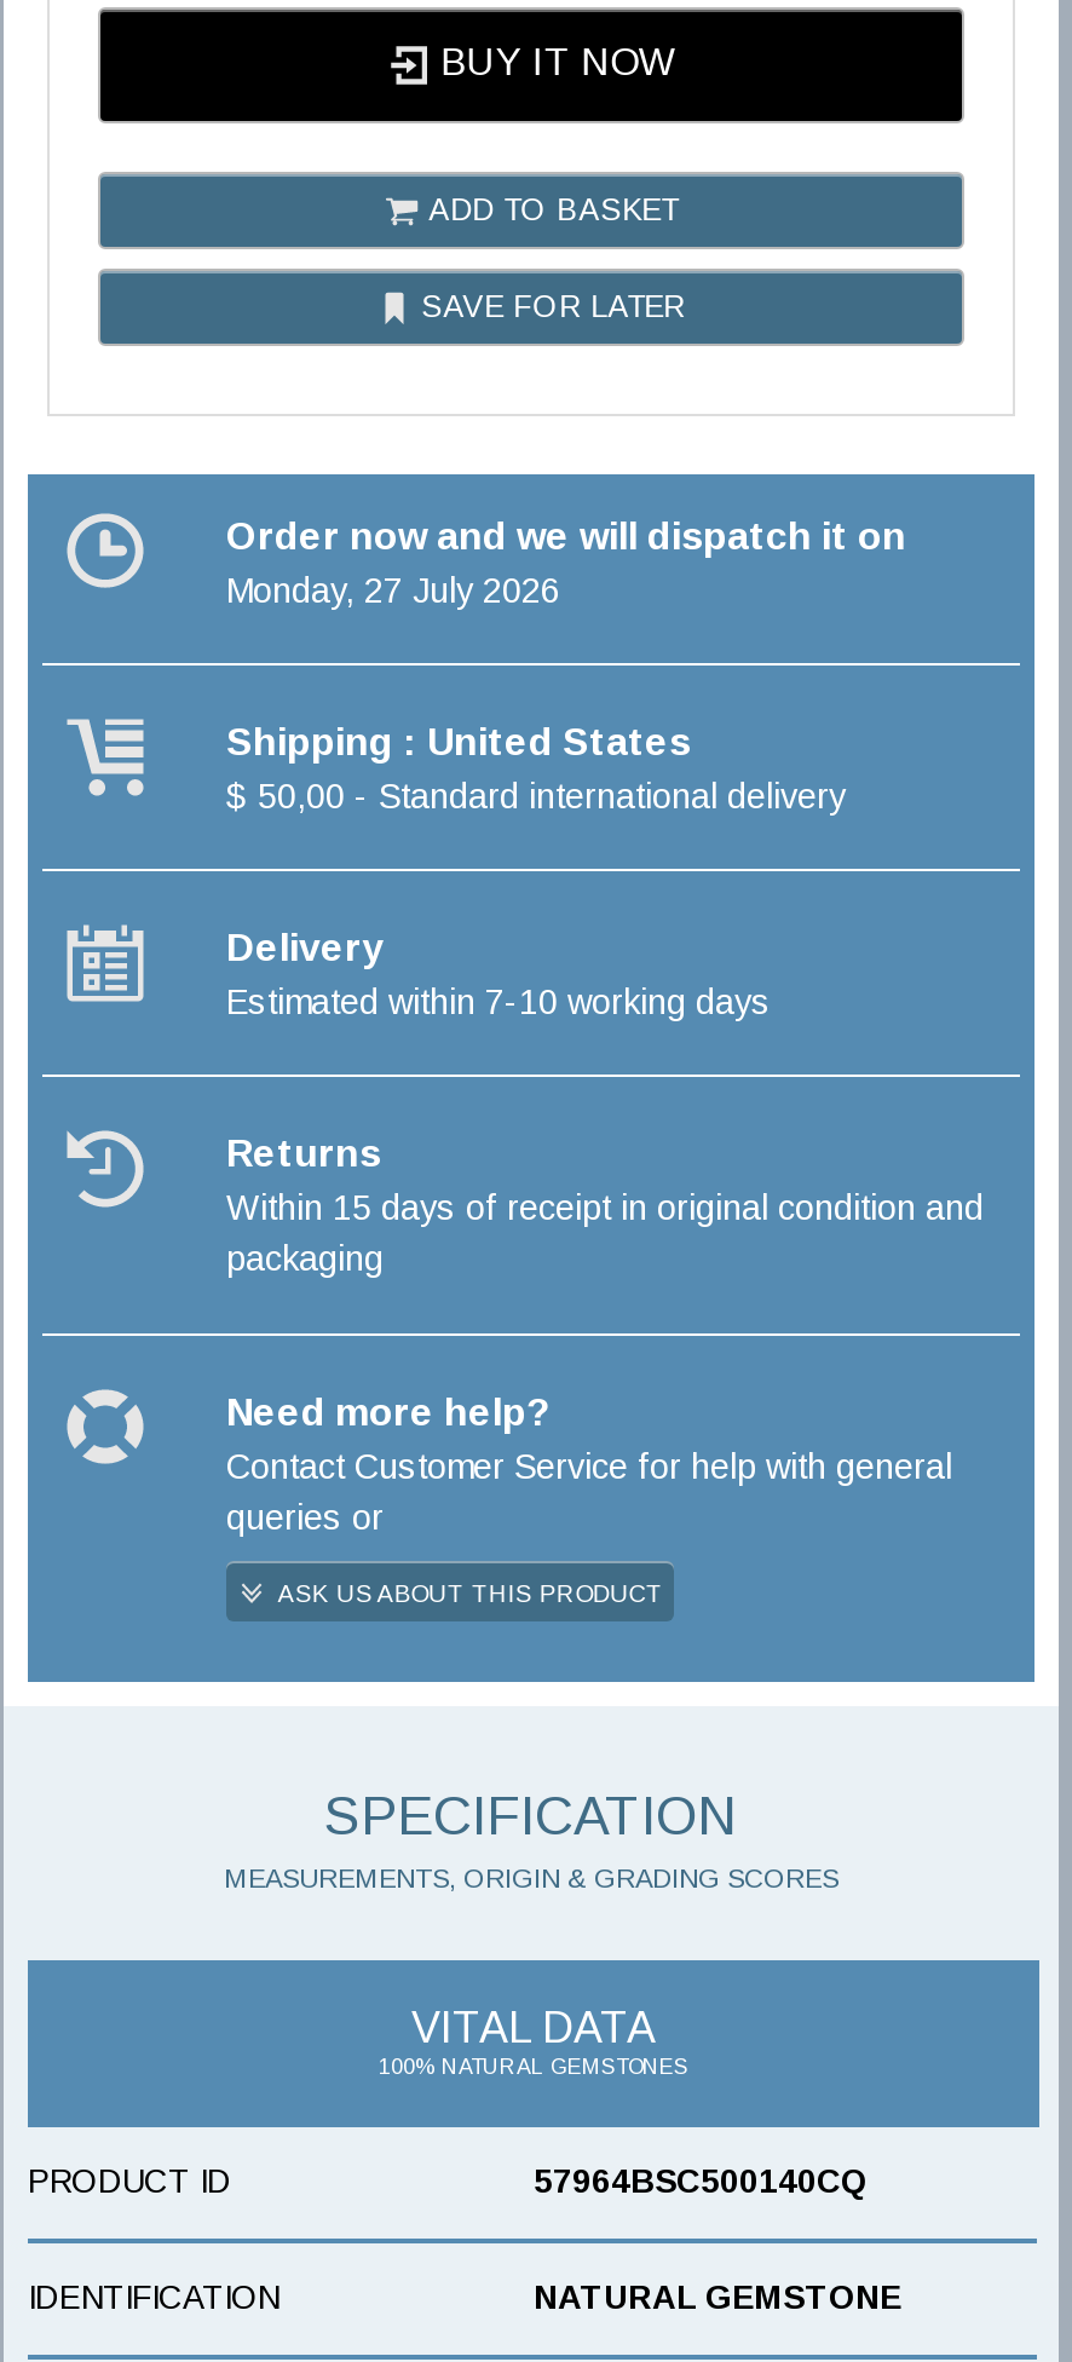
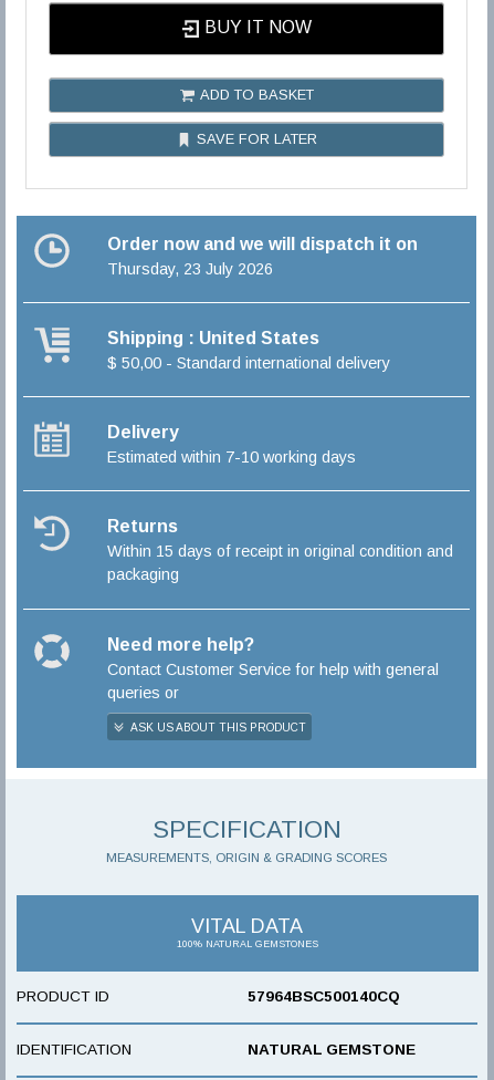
[226,571,560,609] Monday, 27 July 2026 -> [107,260,273,278] Thursday, 23 July 2026

